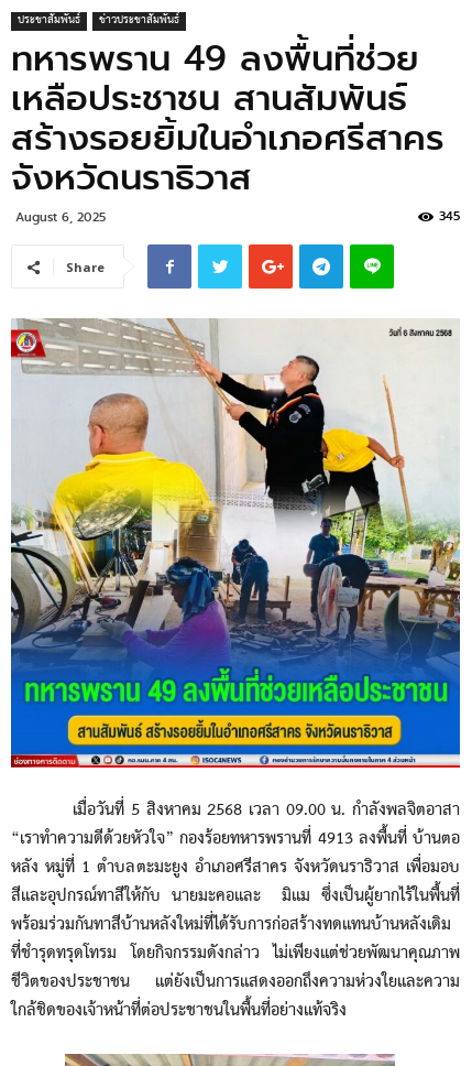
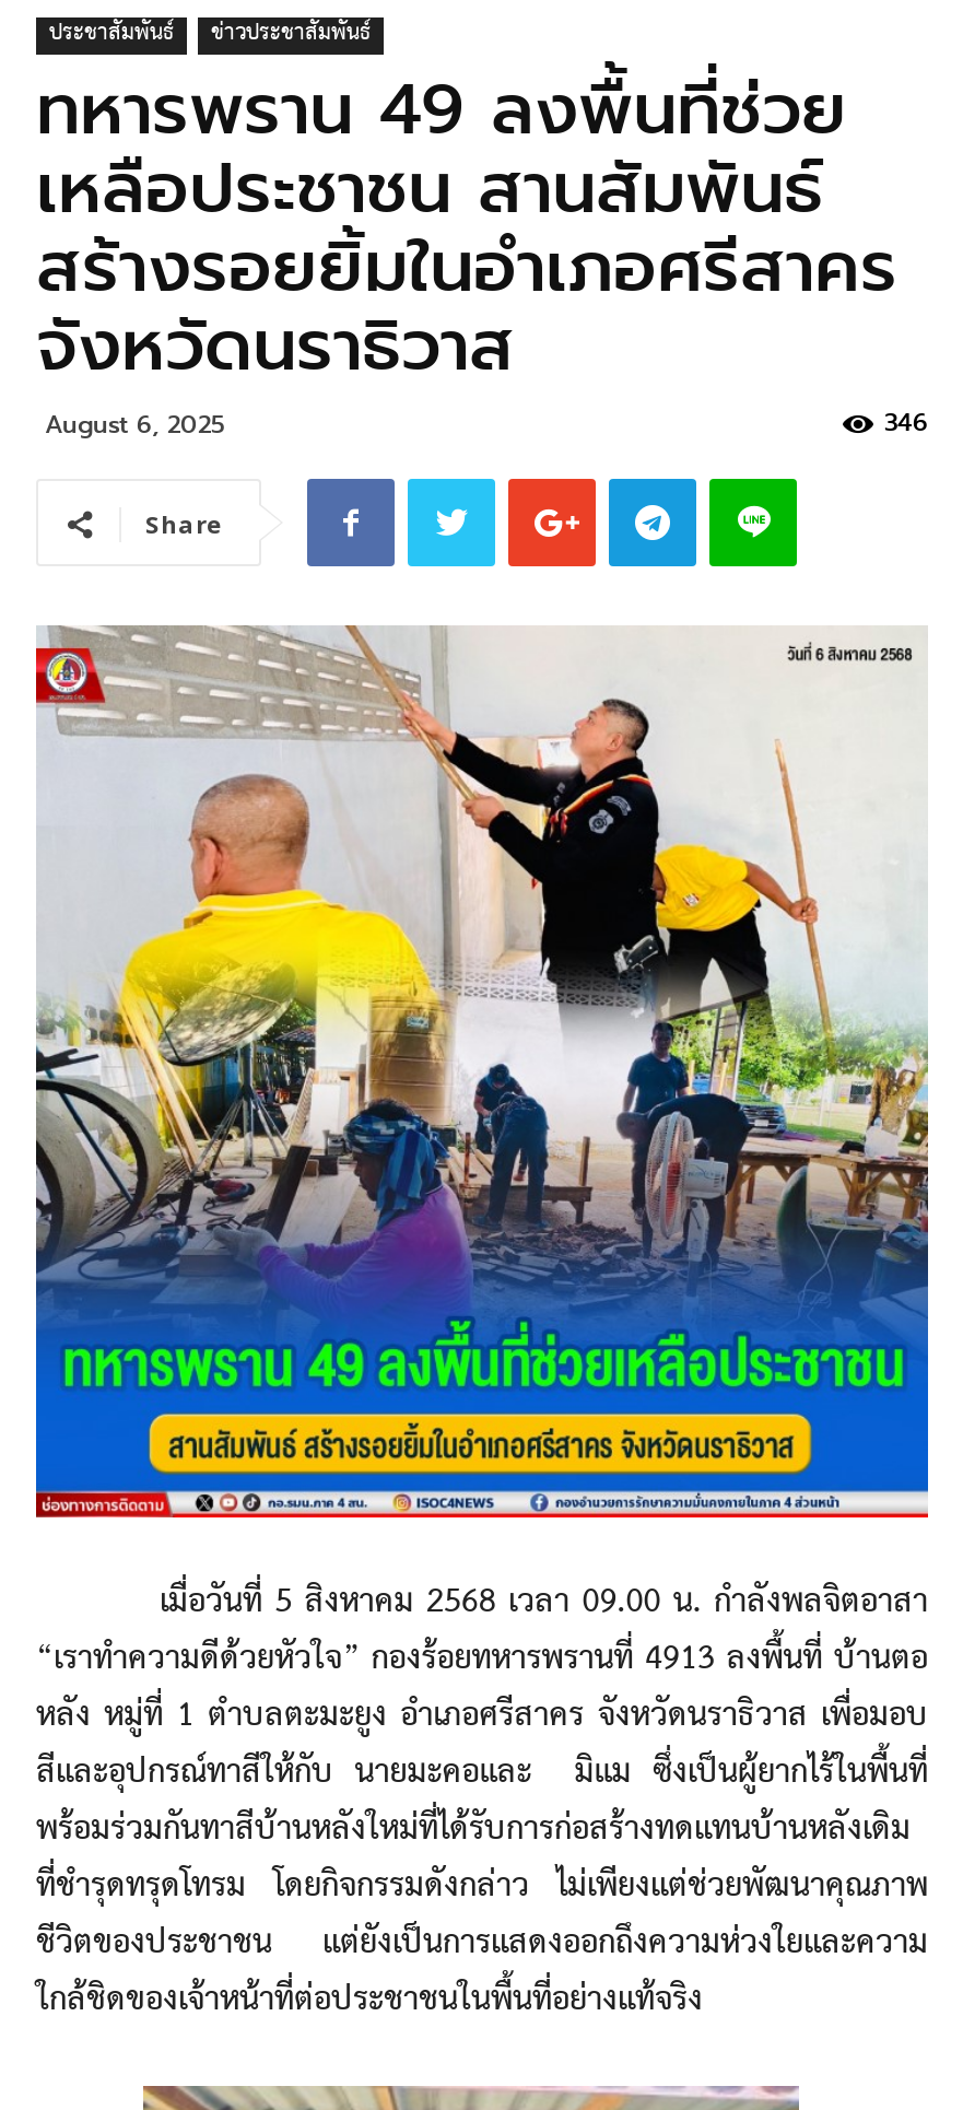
[439,207,460,225] 345 -> [884,405,928,439] 346

